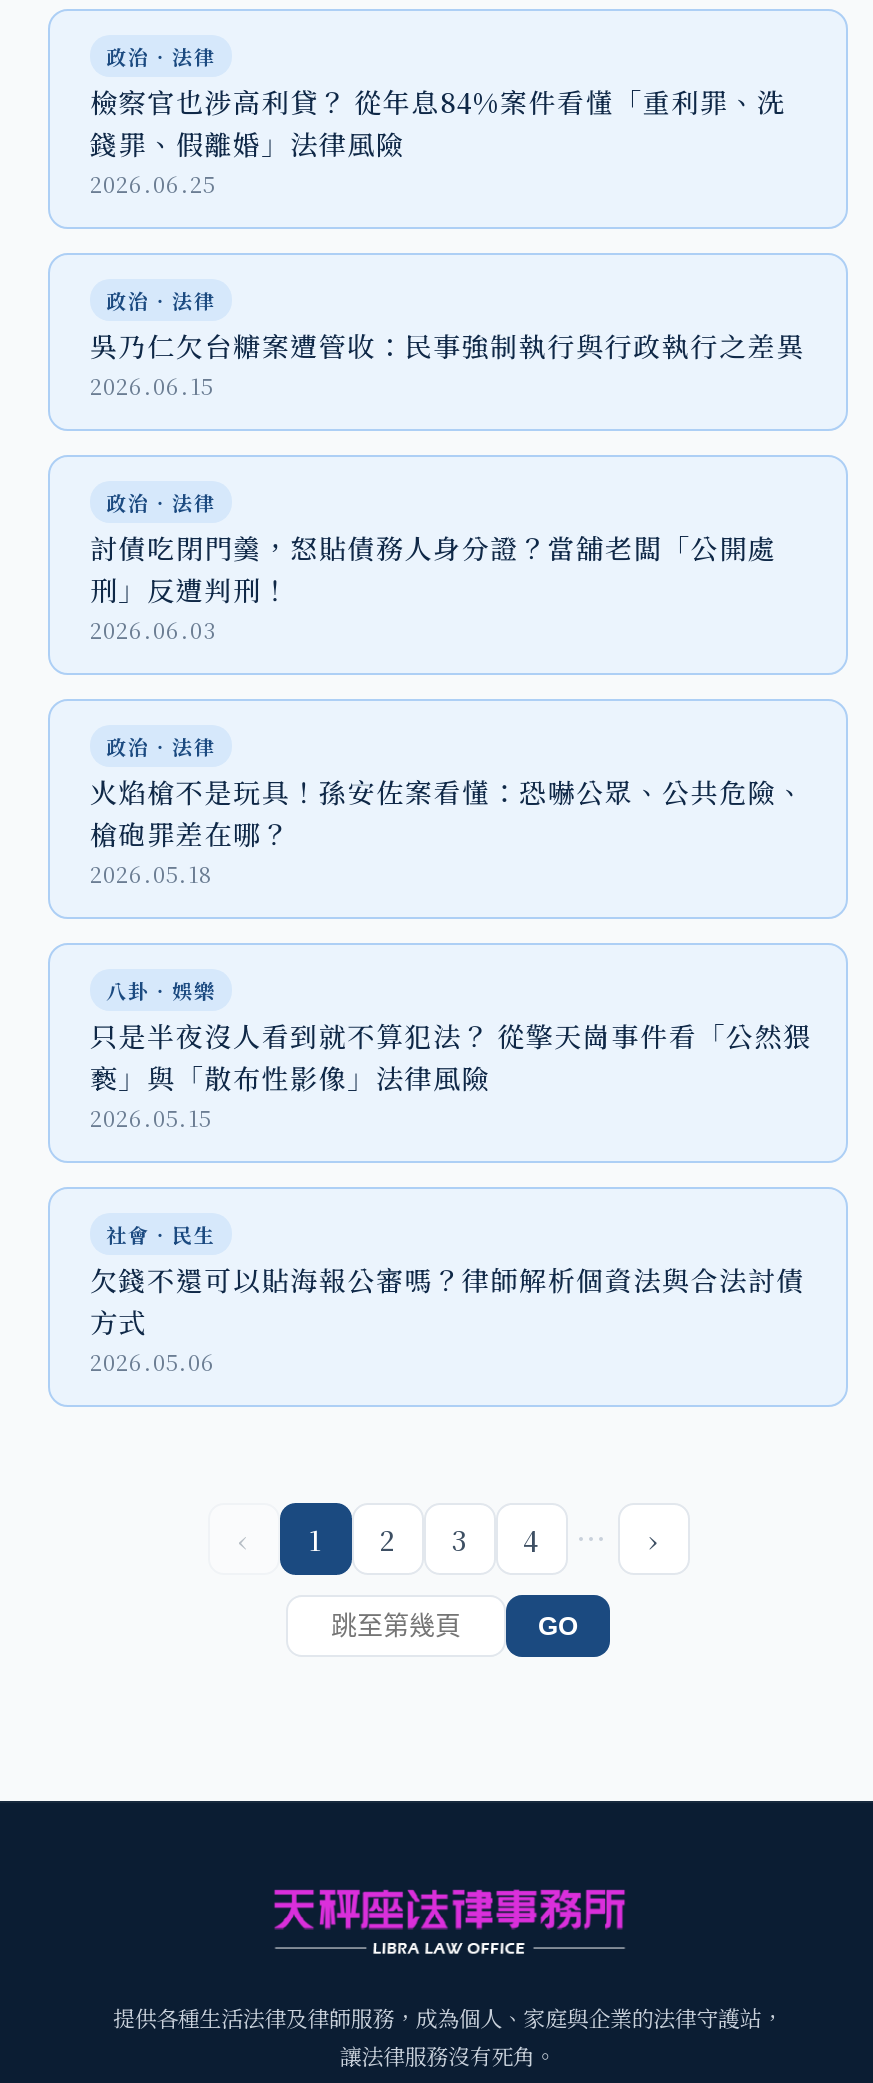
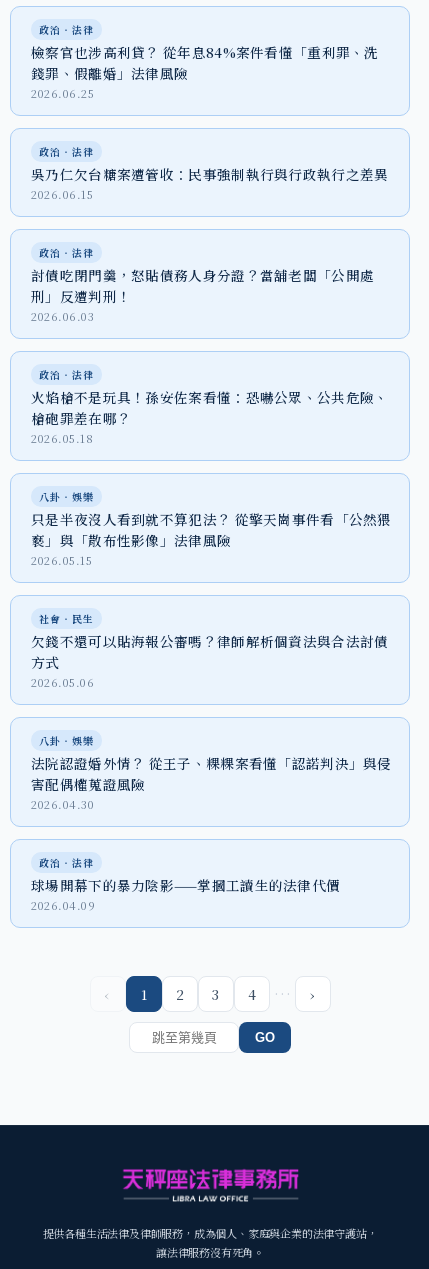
none -> [31,733,392,812] 八卦‧娛樂 | 法院認證婚外情？ 從王子、粿粿案看懂「認諾判決」與侵 | 害配偶權蒐證風險 | 2026.04.30
none -> [31,855,340,913] 政治‧法律 | 球場開幕下的暴力陰影——掌摑工讀生的法律代價 | 2026.04.09

